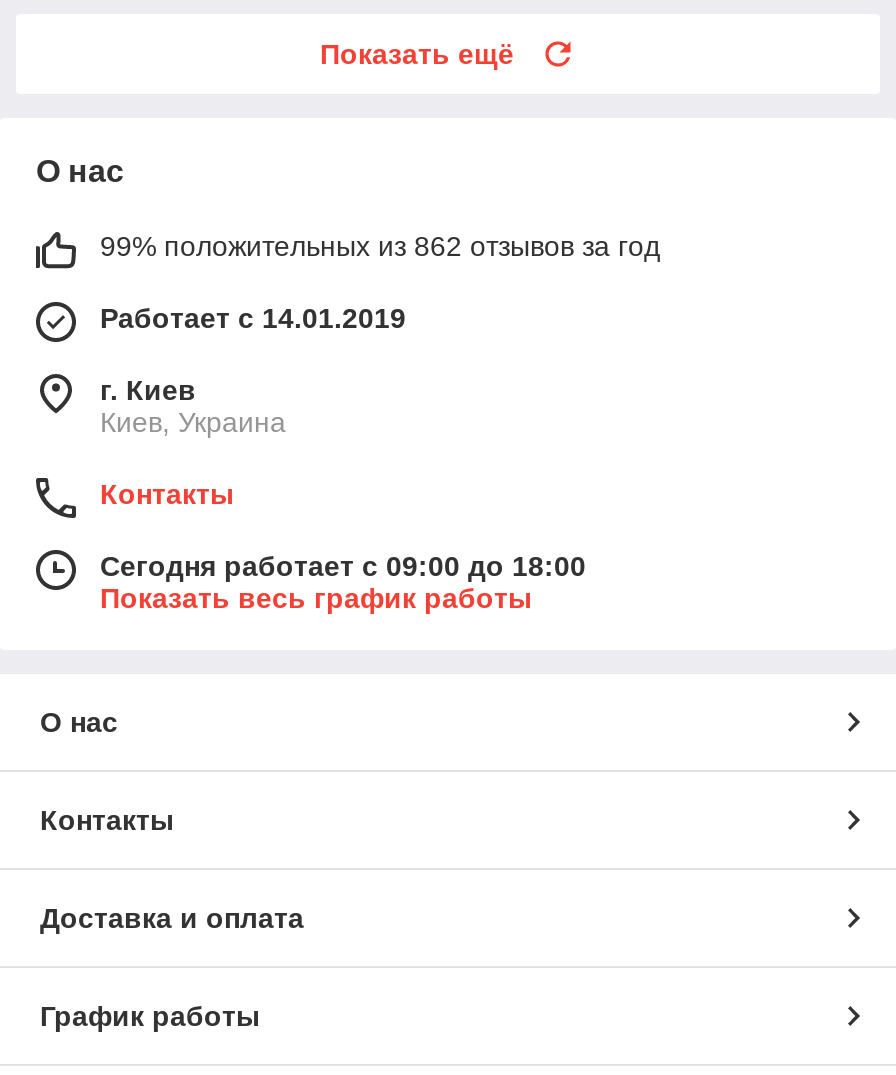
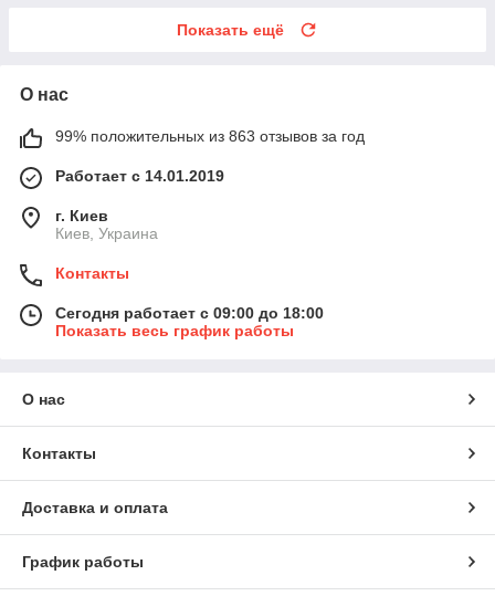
[100,230,660,262] 99% положительных из 862 отзывов за год -> [55,127,365,145] 99% положительных из 863 отзывов за год

